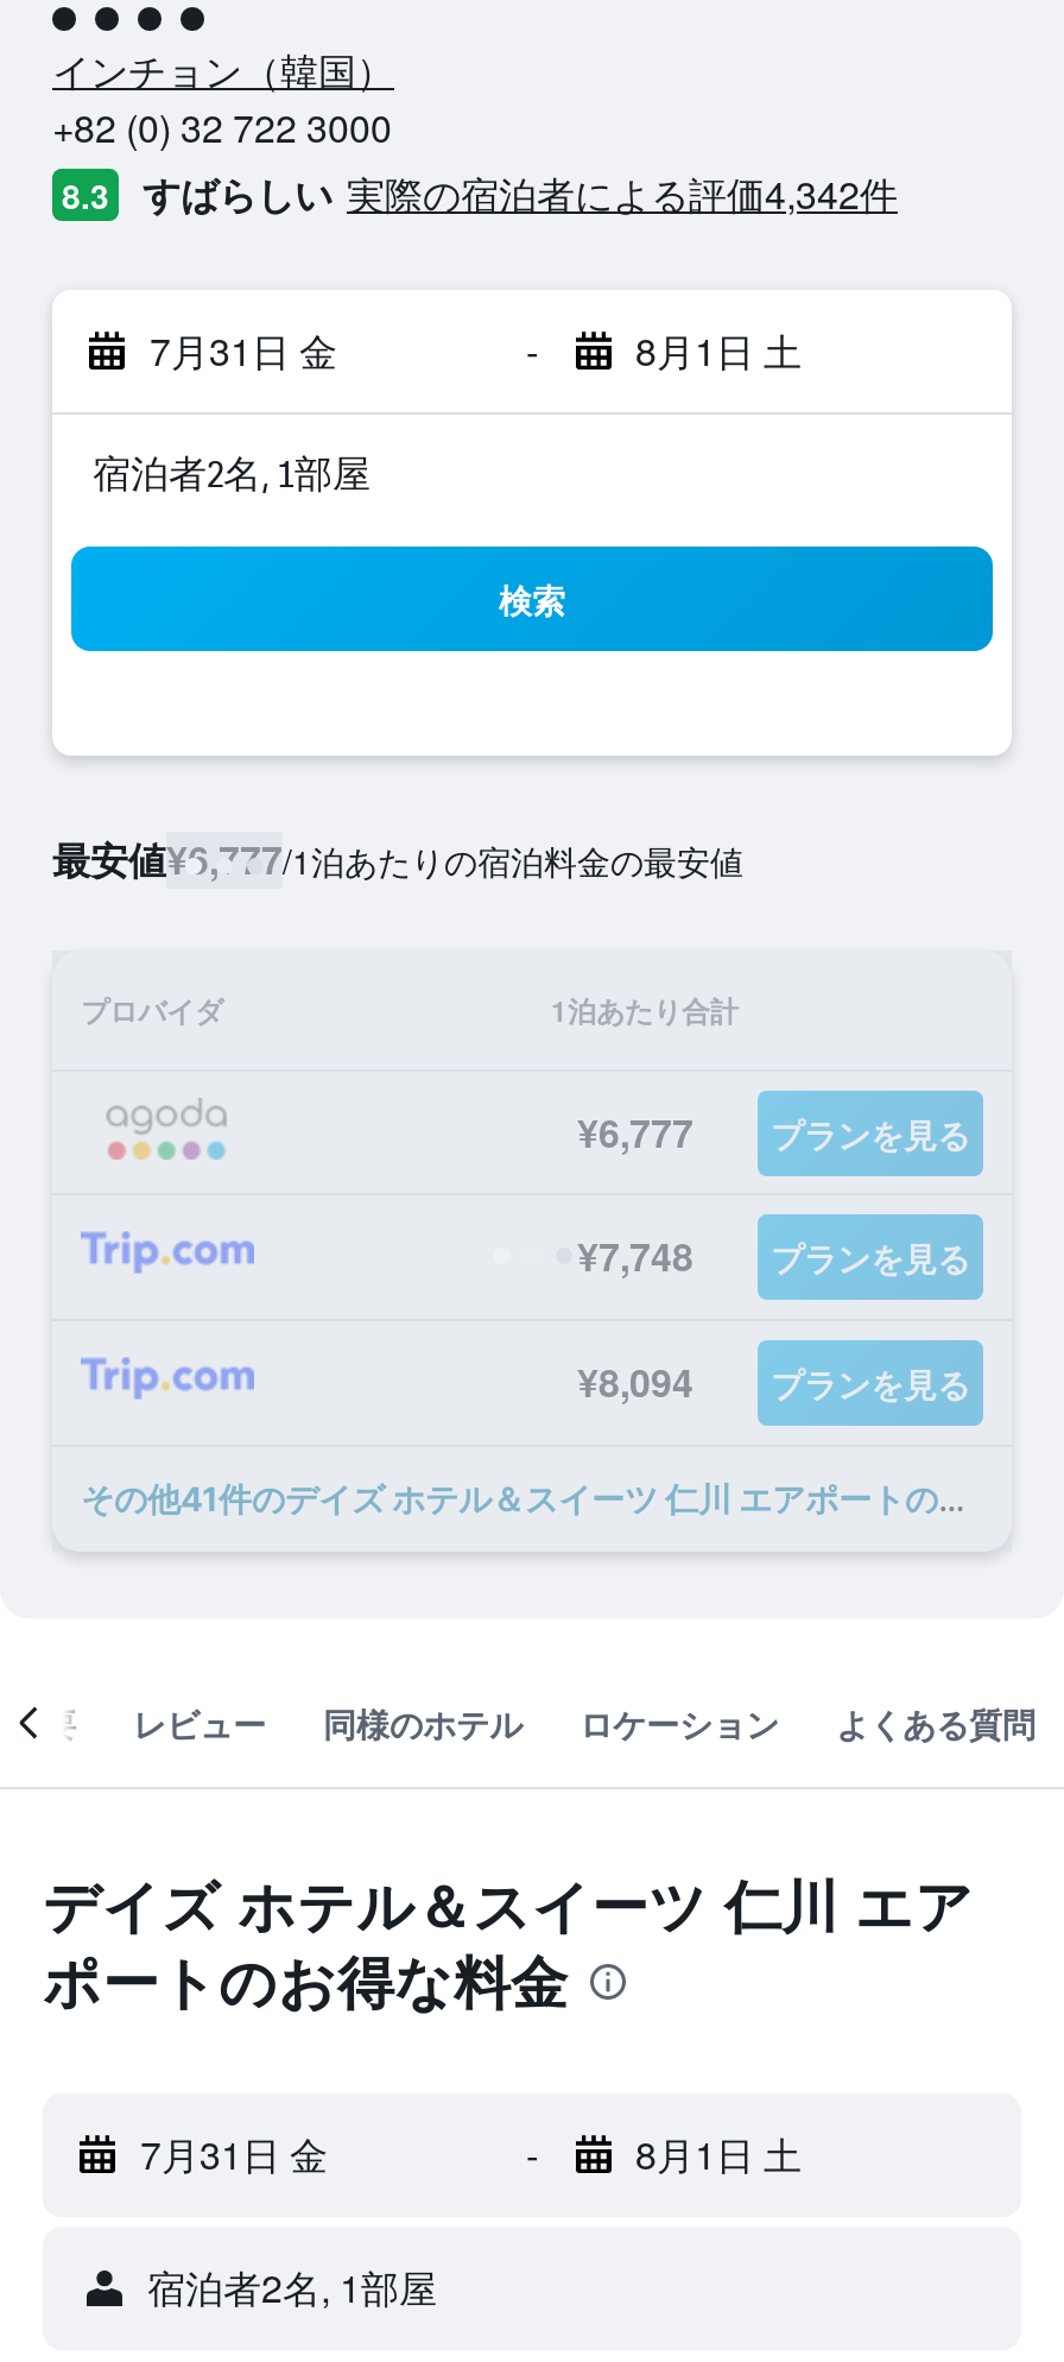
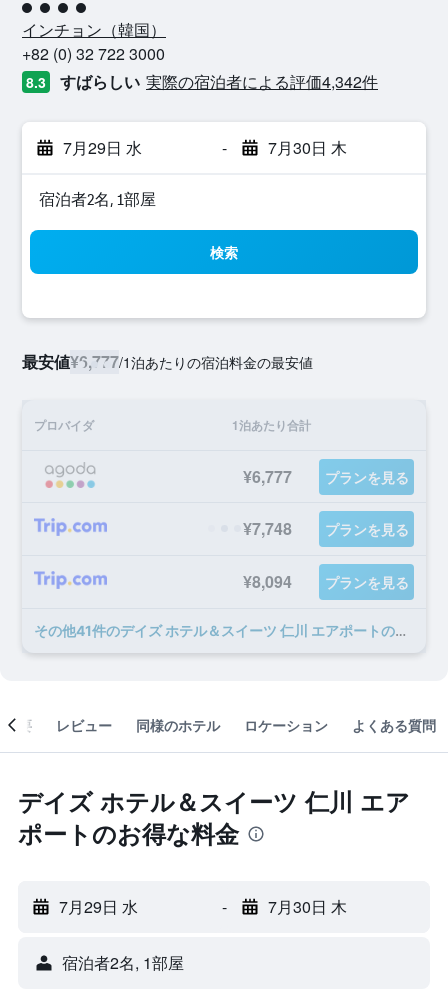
[150,323,337,378] 7月31日 金 -> [63,136,142,159] 7月29日 水
[635,323,802,378] 8月1日 土 -> [267,136,346,159] 7月30日 木
[140,2127,328,2181] 7月31日 金 -> [59,895,138,918] 7月29日 水
[635,2127,802,2181] 8月1日 土 -> [267,895,346,918] 7月30日 木

